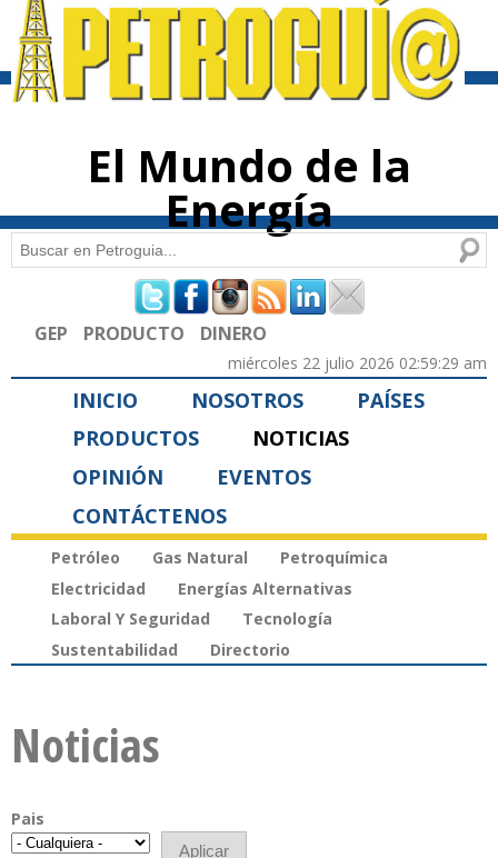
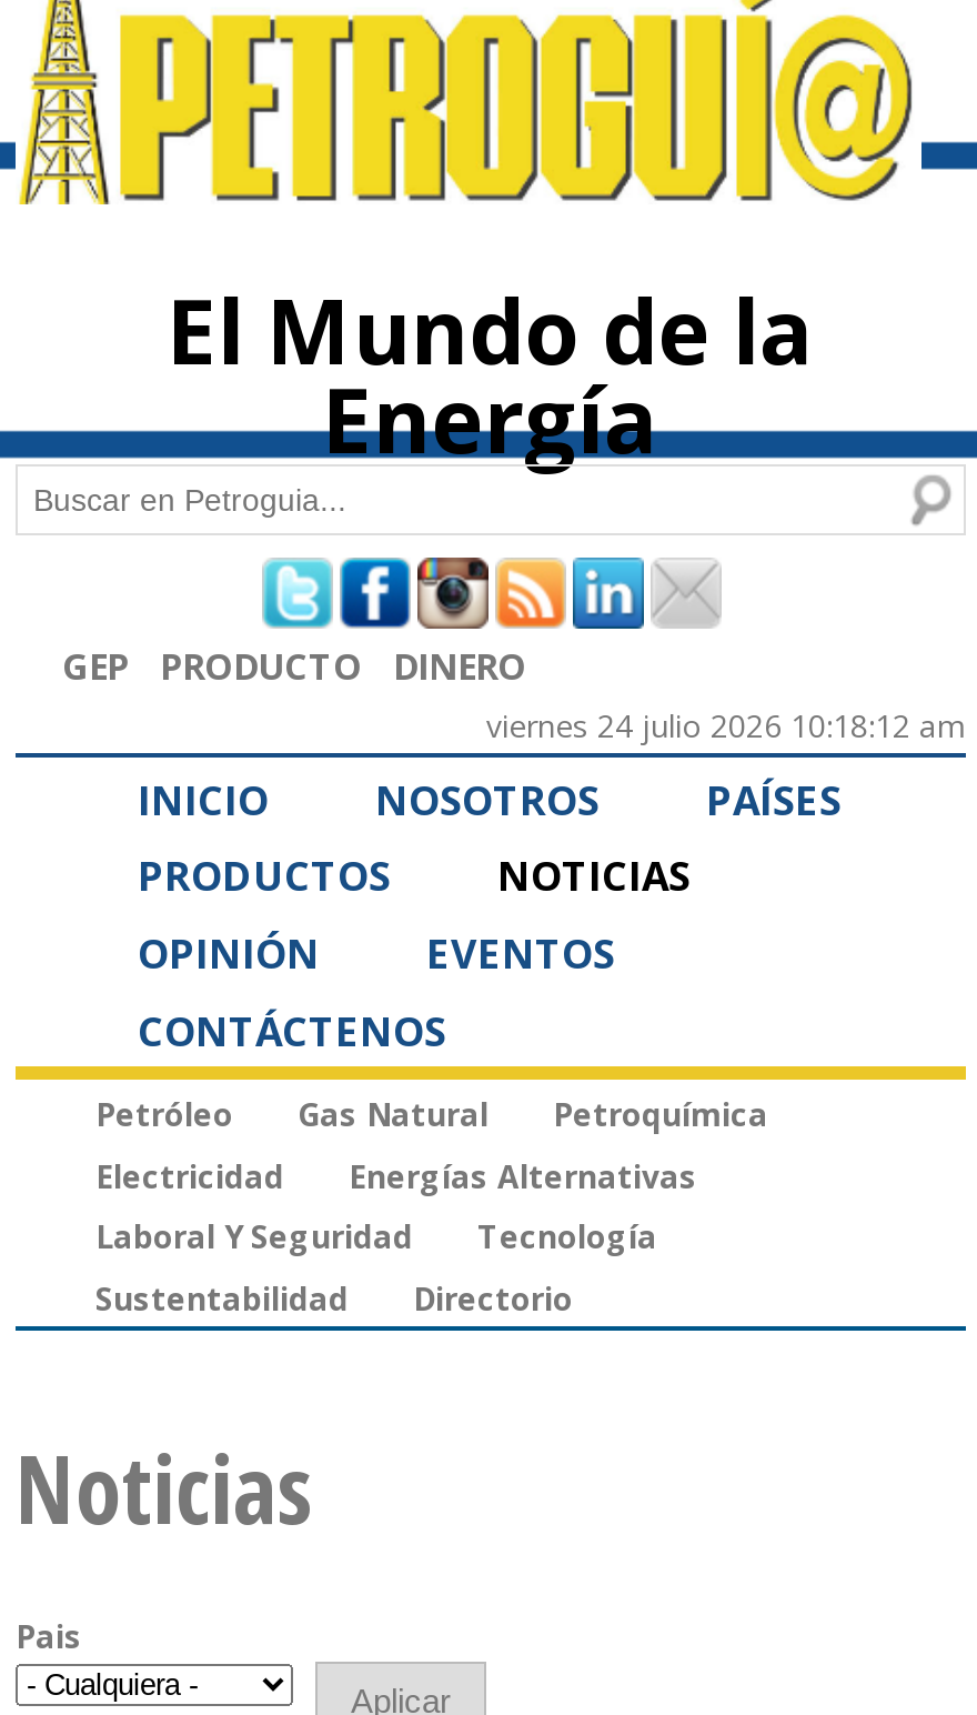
[228,352,487,373] miércoles 22 julio 2026 02:59:29 am -> [486,704,966,746] viernes 24 julio 2026 10:18:12 am

